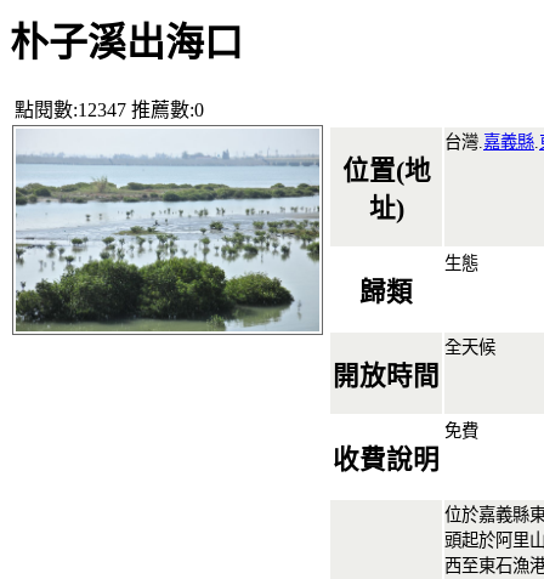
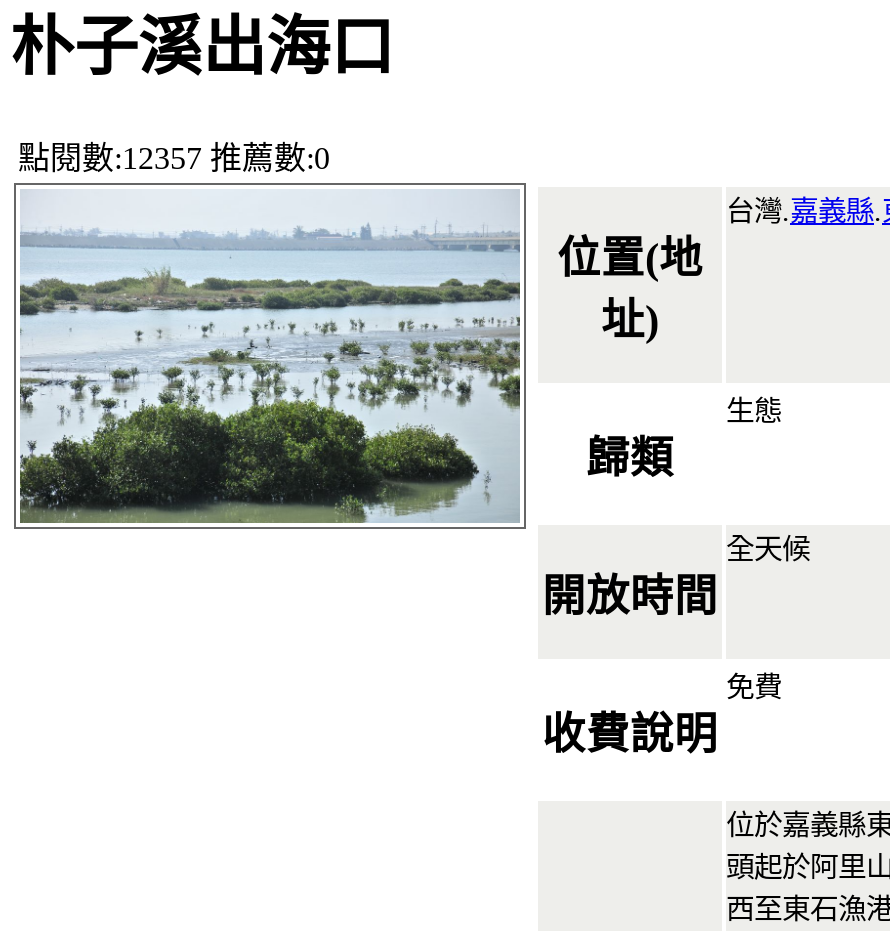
[10,99,204,120] 點閱數:12347 推薦數:0 -> [10,141,330,175] 點閱數:12357 推薦數:0

